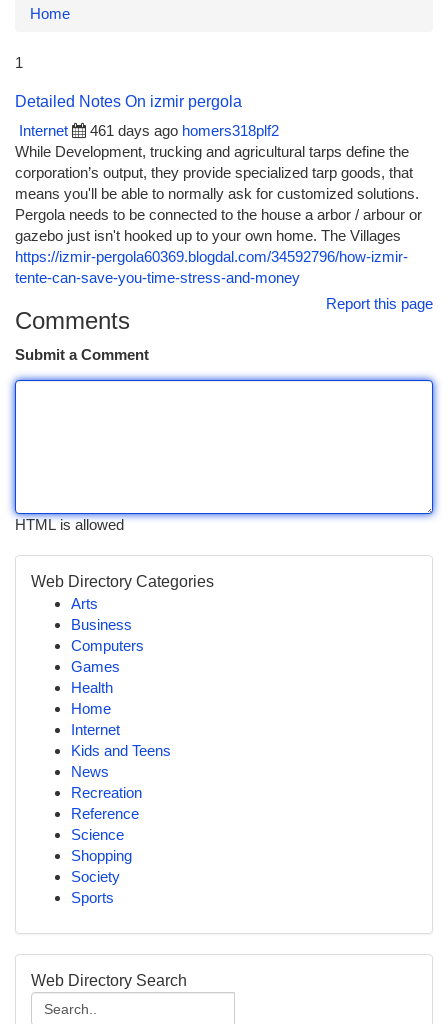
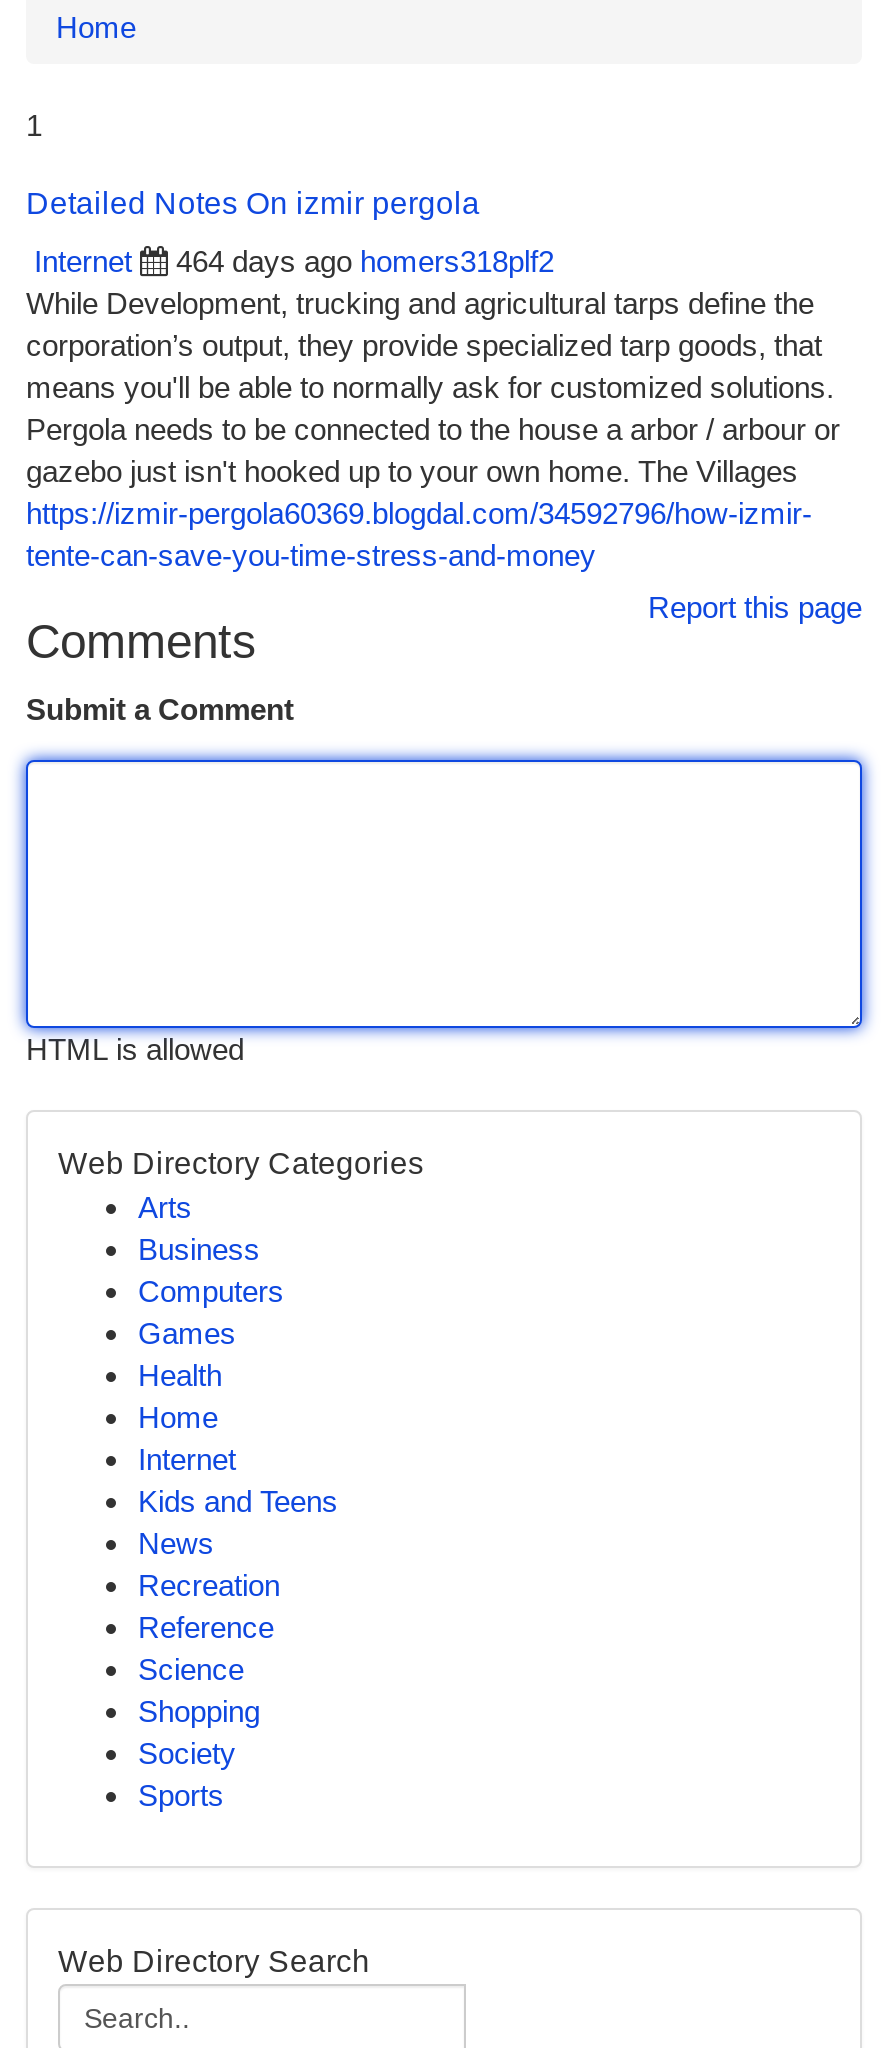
[90,122,279,139] 461 days ago homers318plf2 -> [176,244,554,278] 464 days ago homers318plf2

